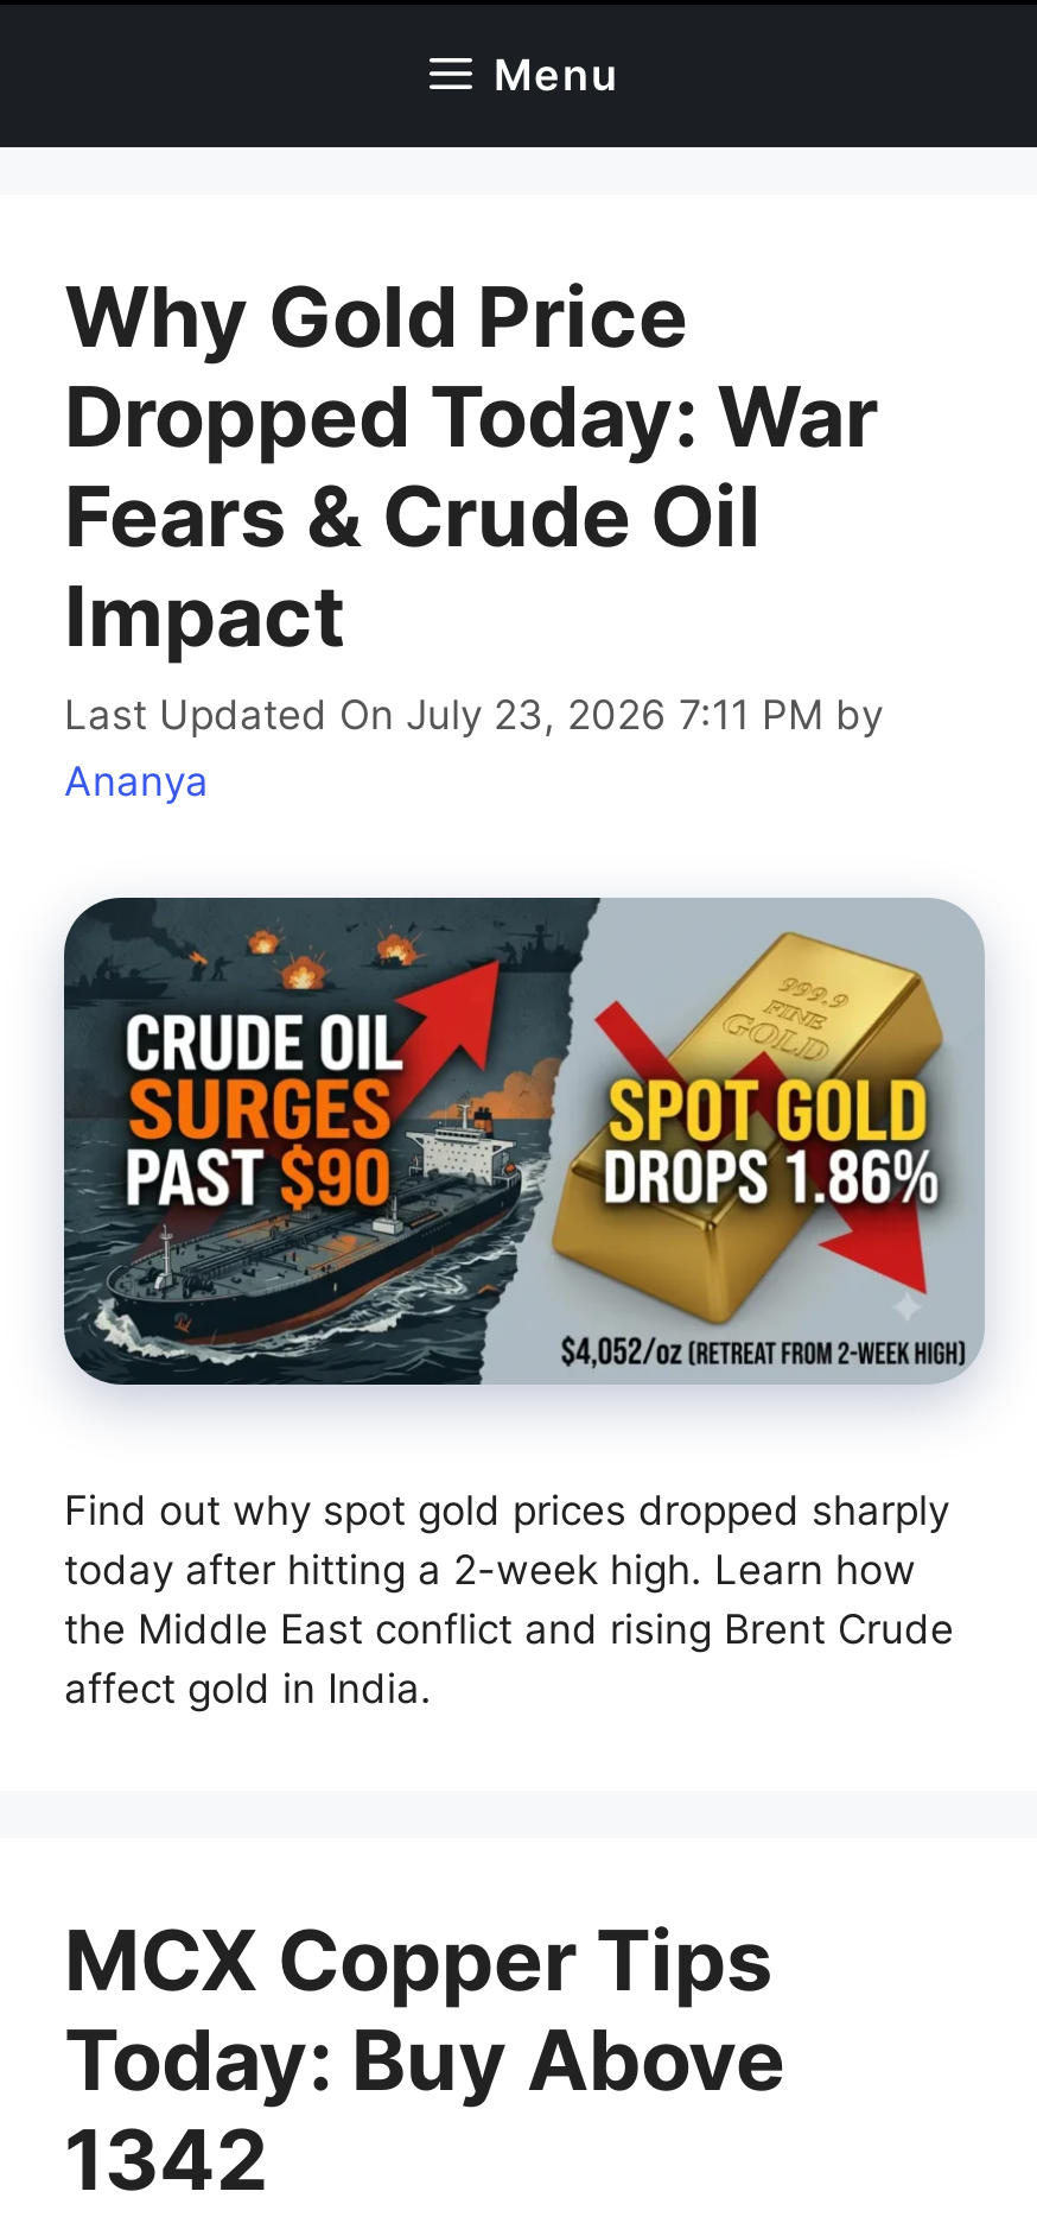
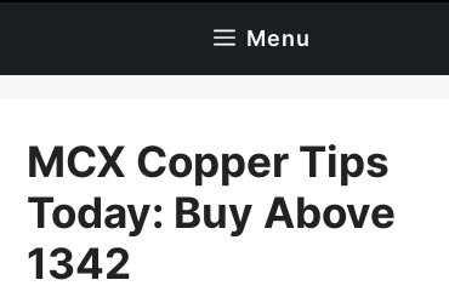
[64,266,883,804] Why Gold Price | Dropped Today: War | Fears & Crude Oil | Impact | Last Updated On July 23, 2026 7:11 PM by | Ananya -> none
[59,893,990,1712] [image] | Find out why spot gold prices dropped sharply | today after hitting a 2-week high. Learn how | the Middle East conflict and rising Brent Crude | affect gold in India. -> none

